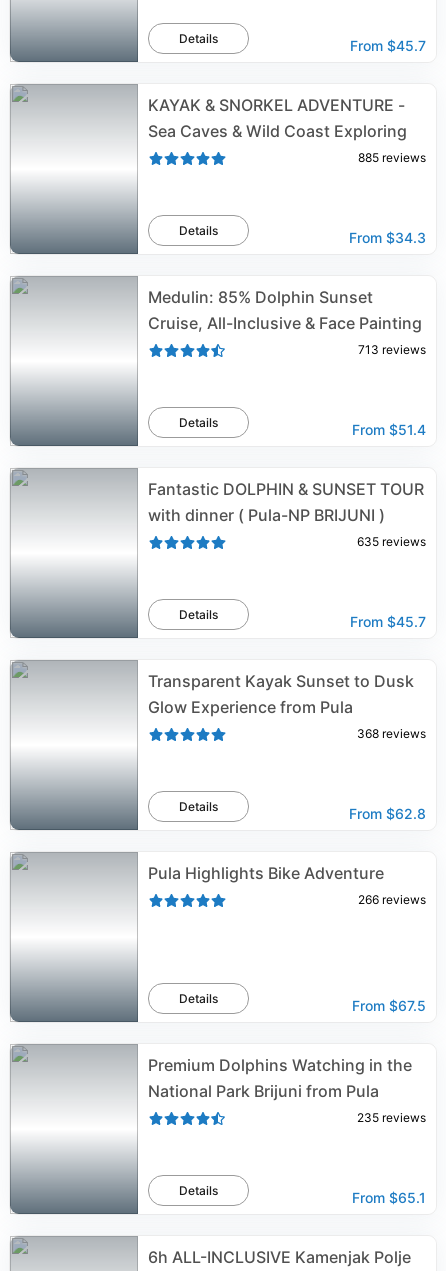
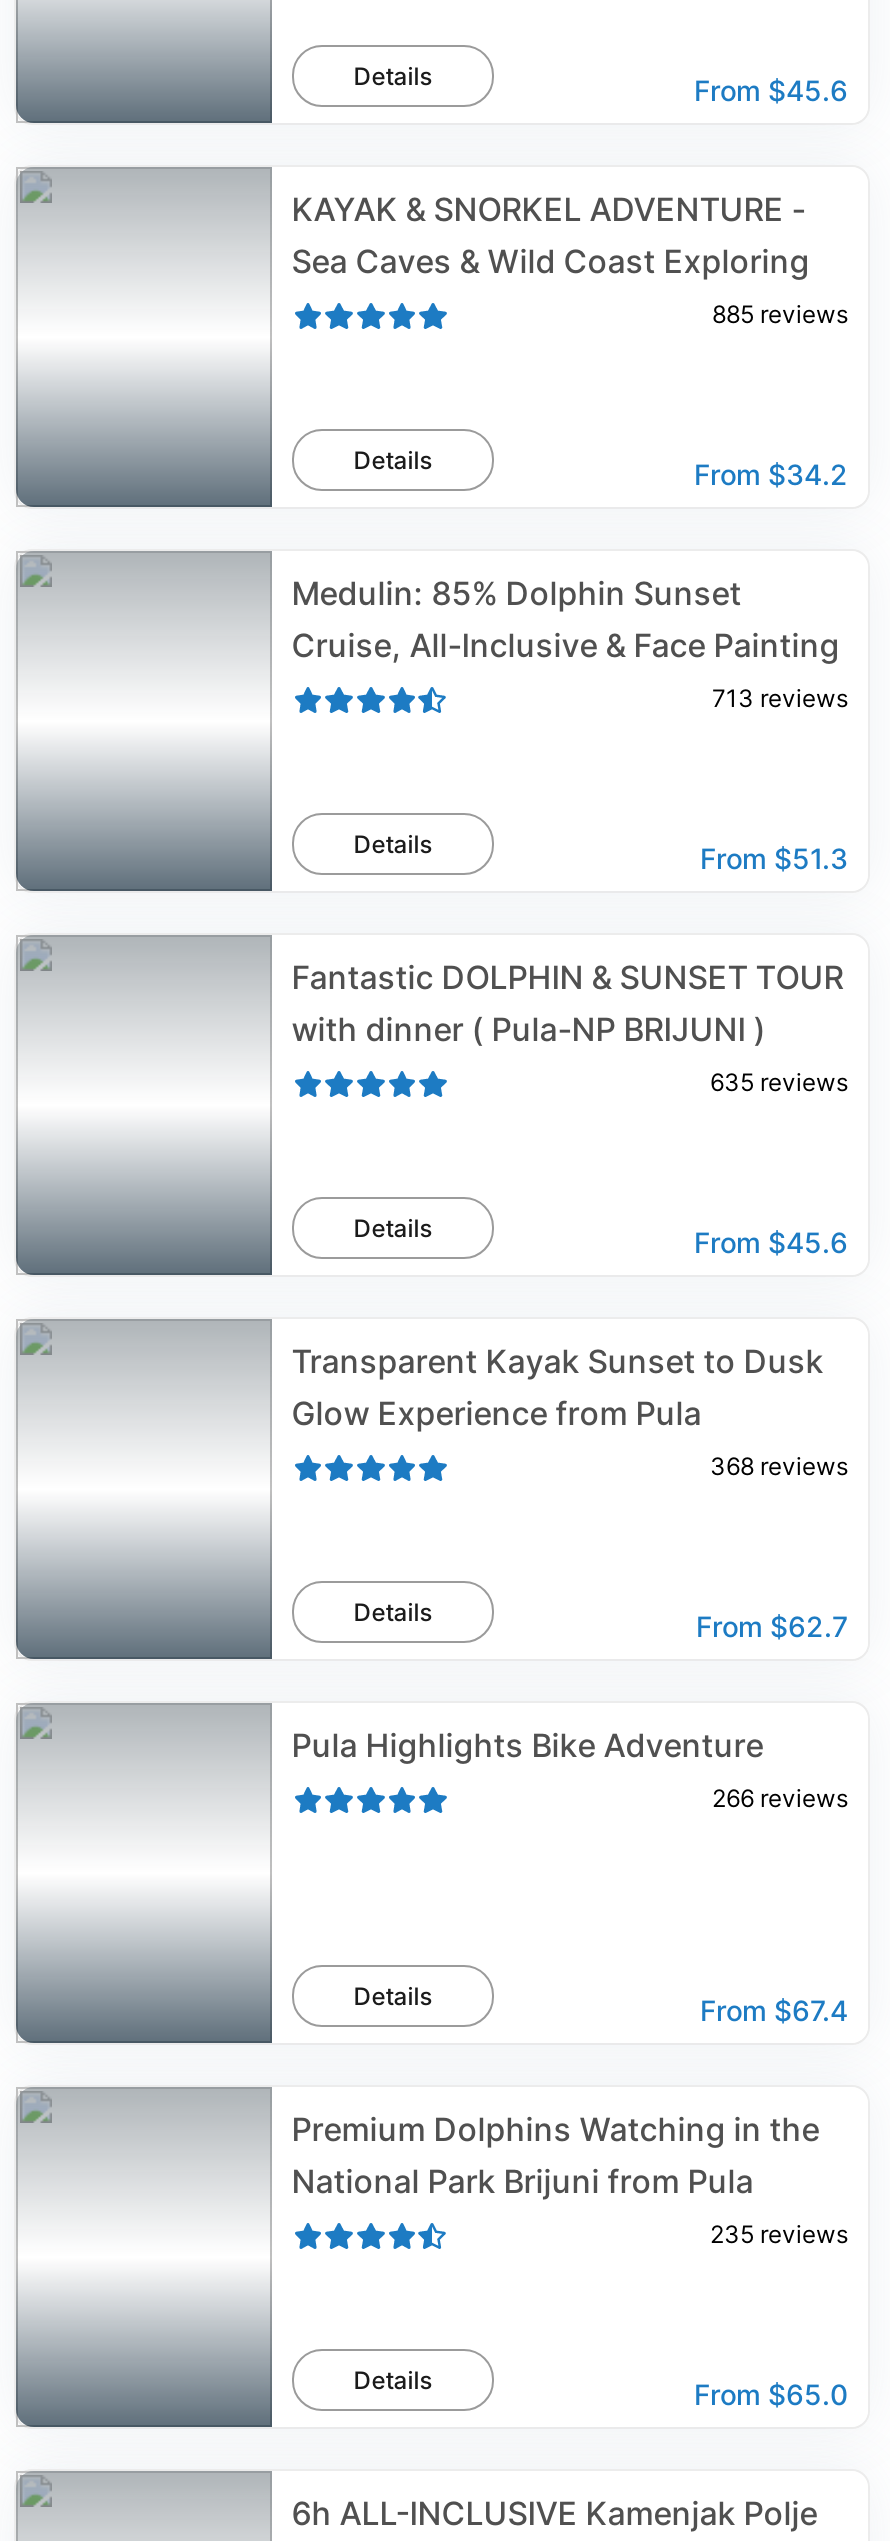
[350,37,426,54] From $45.7 -> [694,73,848,107] From $45.6
[349,229,426,246] From $34.3 -> [694,457,848,491] From $34.2
[352,421,426,438] From $51.4 -> [700,841,848,875] From $51.3
[350,613,426,630] From $45.7 -> [694,1225,848,1259] From $45.6
[349,805,426,822] From $62.8 -> [696,1609,848,1643] From $62.7
[352,997,426,1014] From $67.5 -> [700,1993,848,2027] From $67.4
[352,1189,426,1206] From $65.1 -> [694,2377,848,2411] From $65.0

